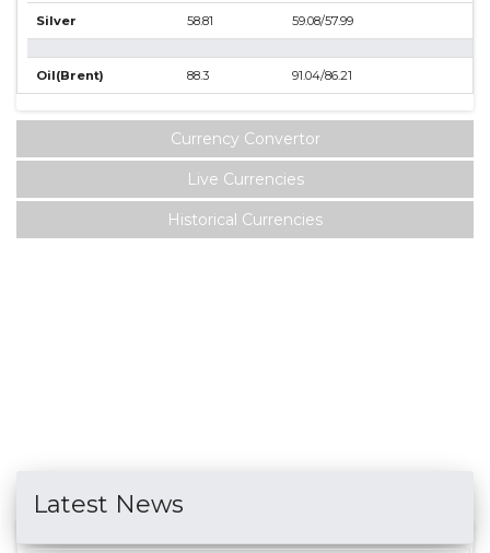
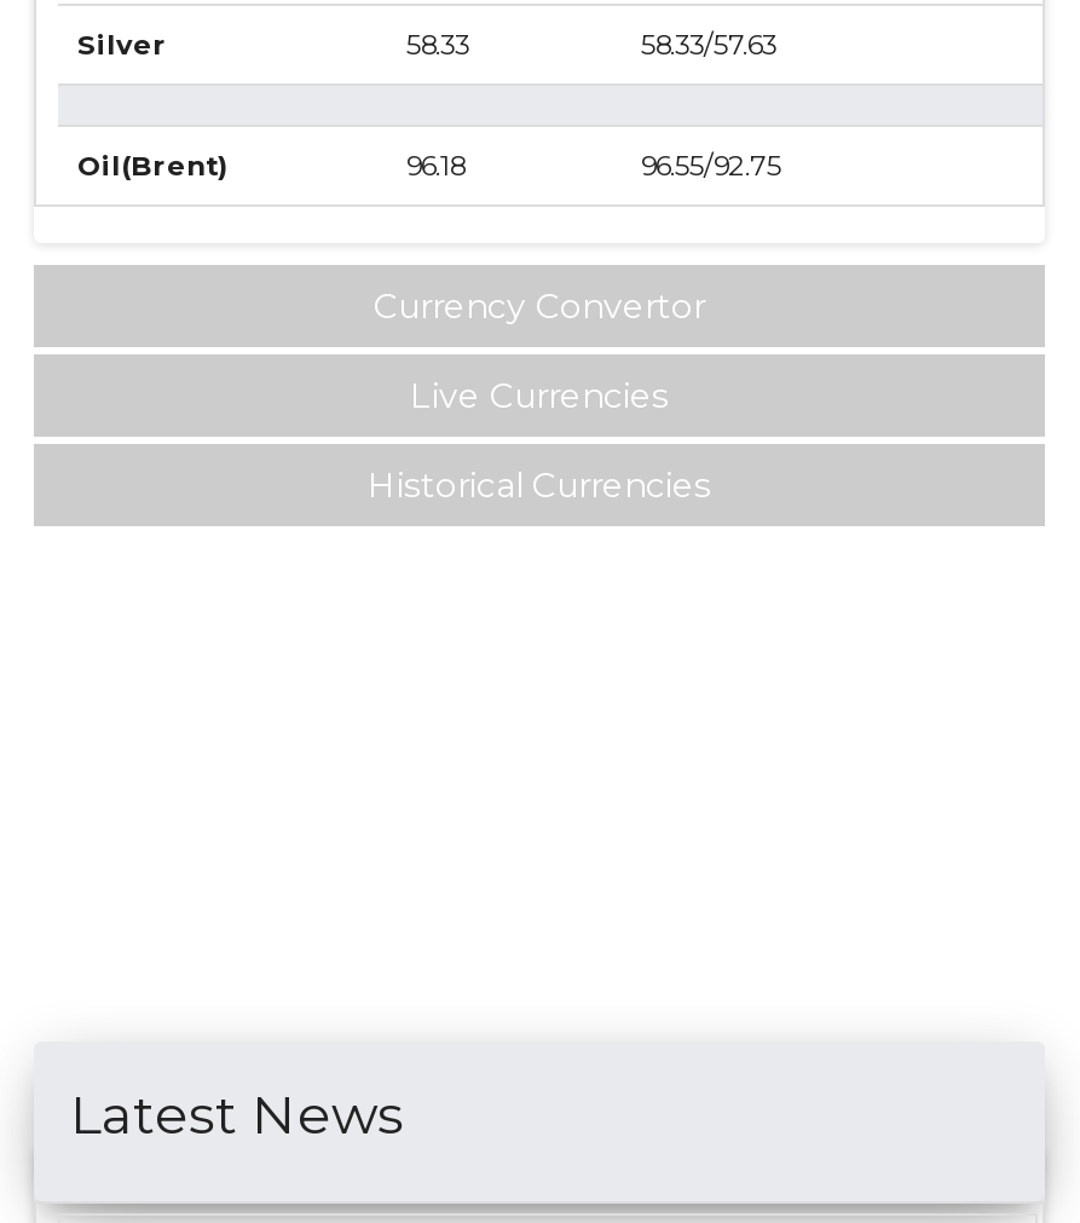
[187,13,213,28] 58.81 -> [406,28,469,62] 58.33
[292,13,353,28] 59.08/57.99 -> [641,28,776,62] 58.33/57.63
[187,68,209,83] 88.3 -> [406,149,464,183] 96.18
[292,68,352,83] 91.04/86.21 -> [641,149,781,183] 96.55/92.75

